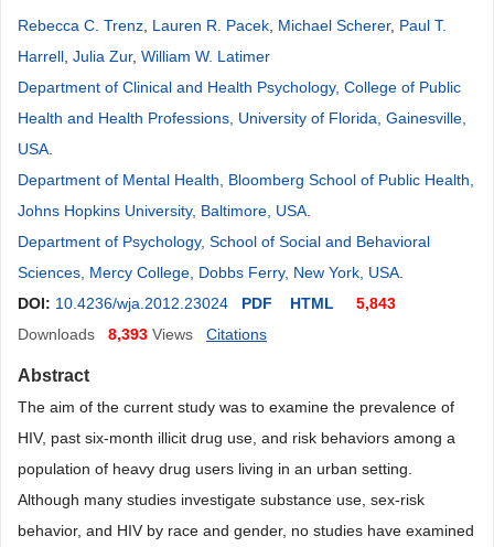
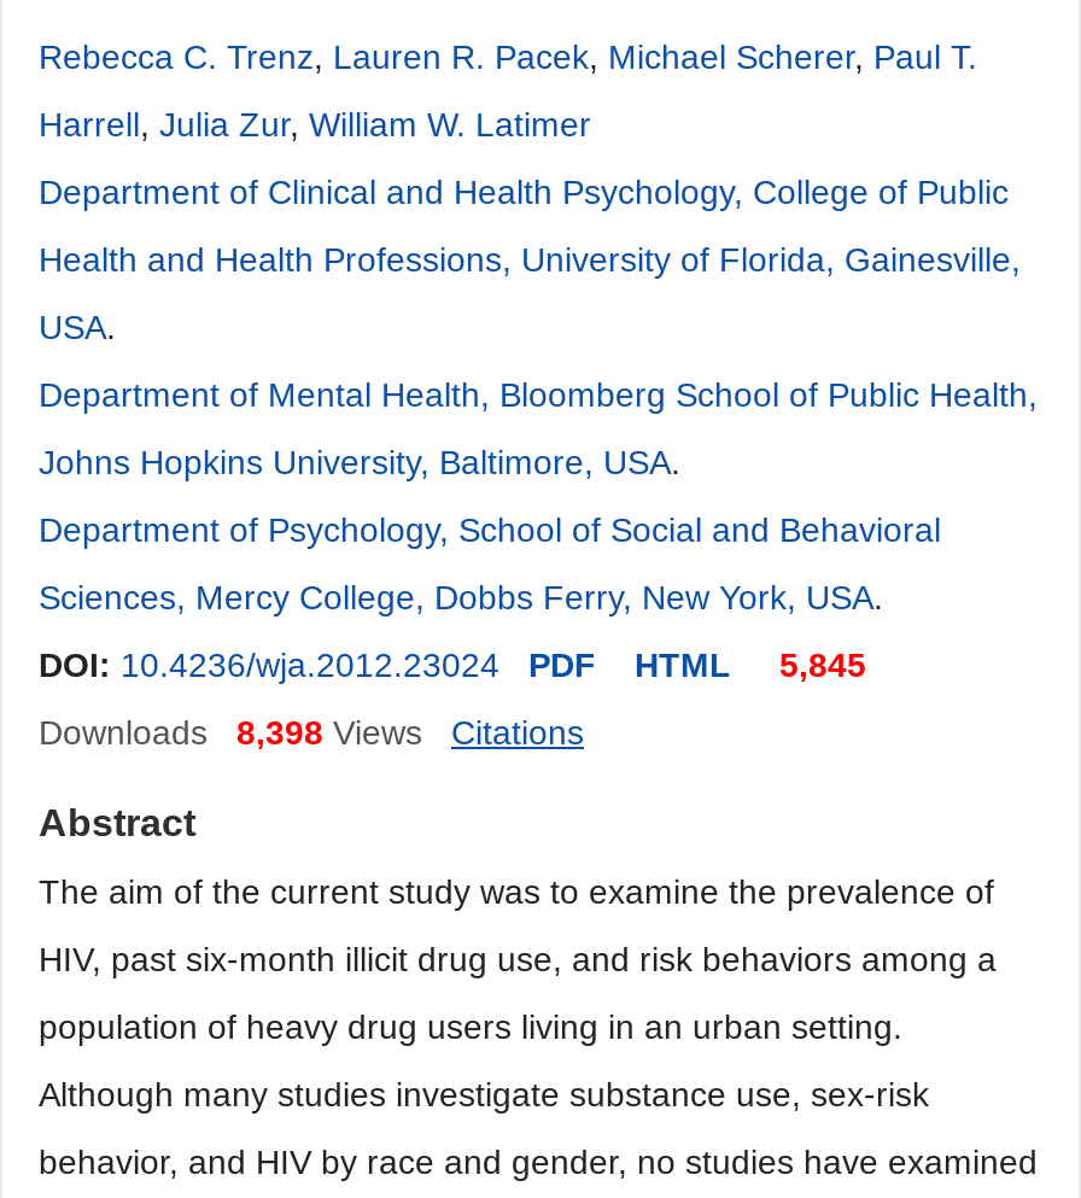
[18,294,396,312] DOI: 10.4236/wja.2012.23024 PDF HTML 5,843 -> [39,645,866,684] DOI: 10.4236/wja.2012.23024 PDF HTML 5,845
[18,325,193,343] Downloads 8,393 Views -> [39,713,422,752] Downloads 8,398 Views

